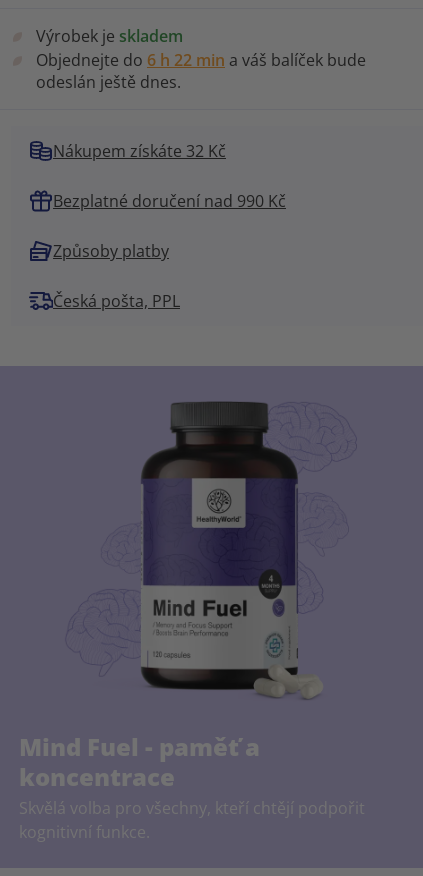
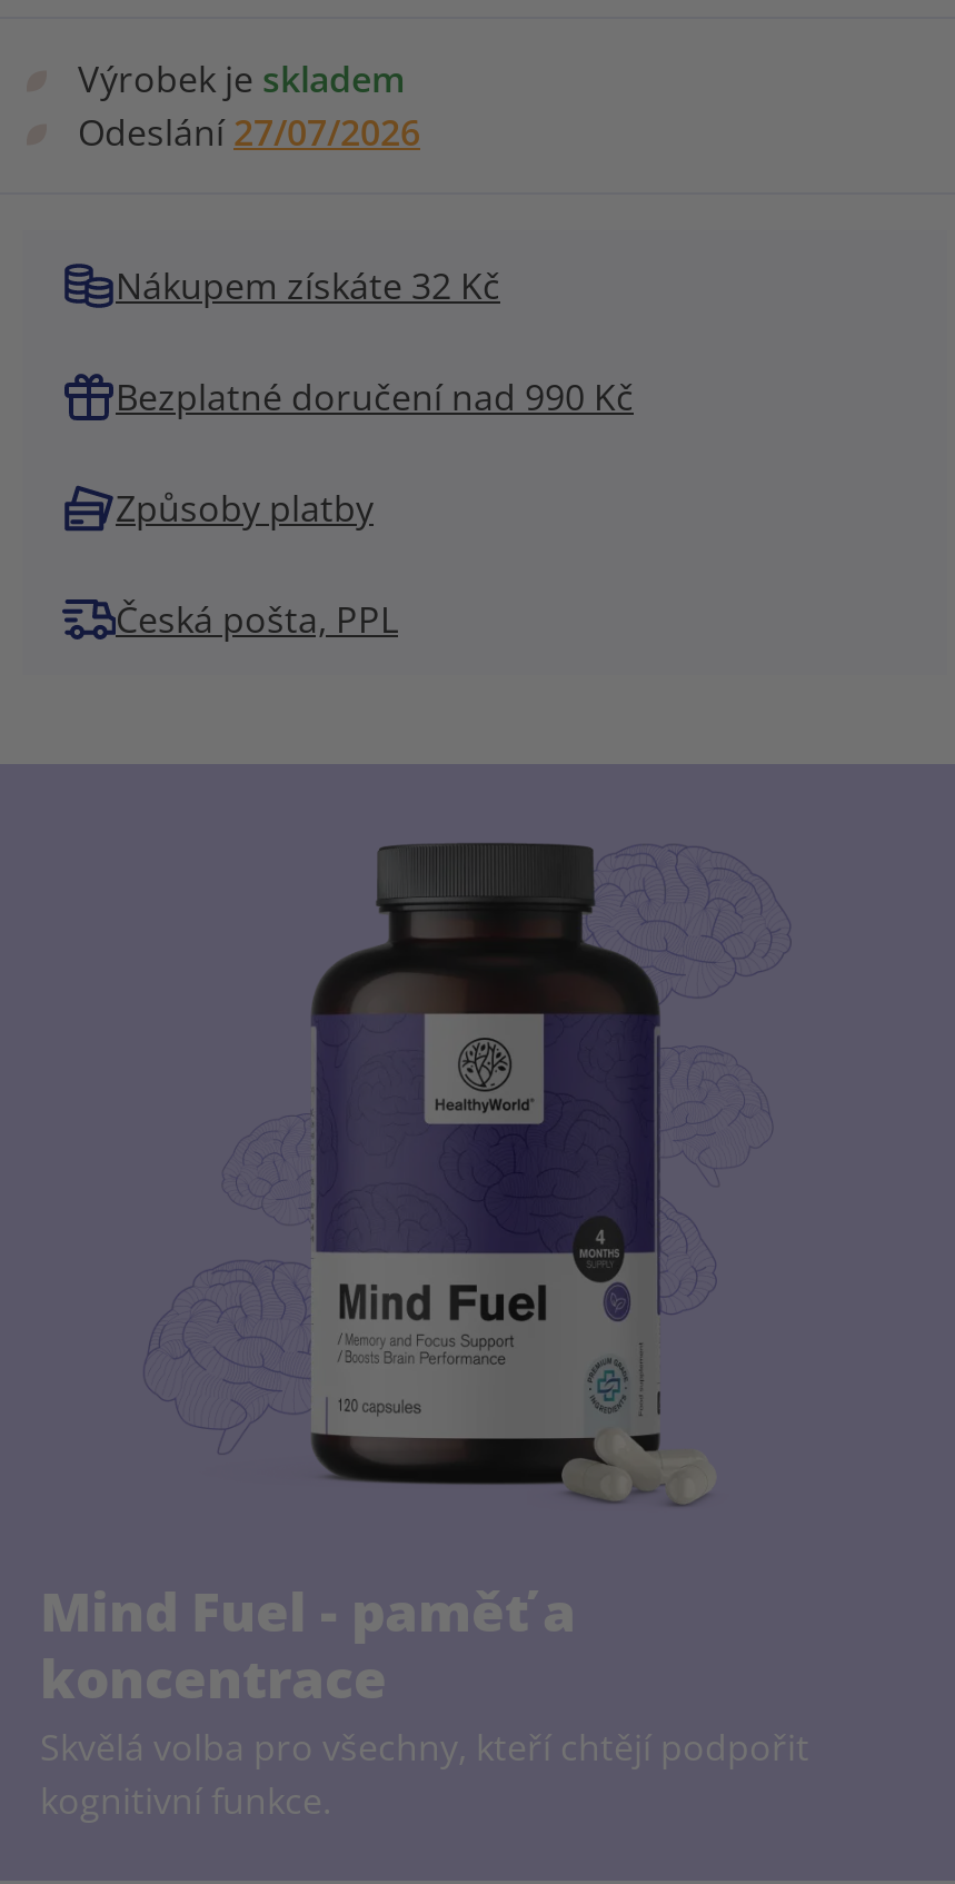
[36,49,366,93] Objednejte do 6 h 22 min a váš balíček bude | odeslán ještě dnes. -> [78,107,420,156] Odeslání 27/07/2026

